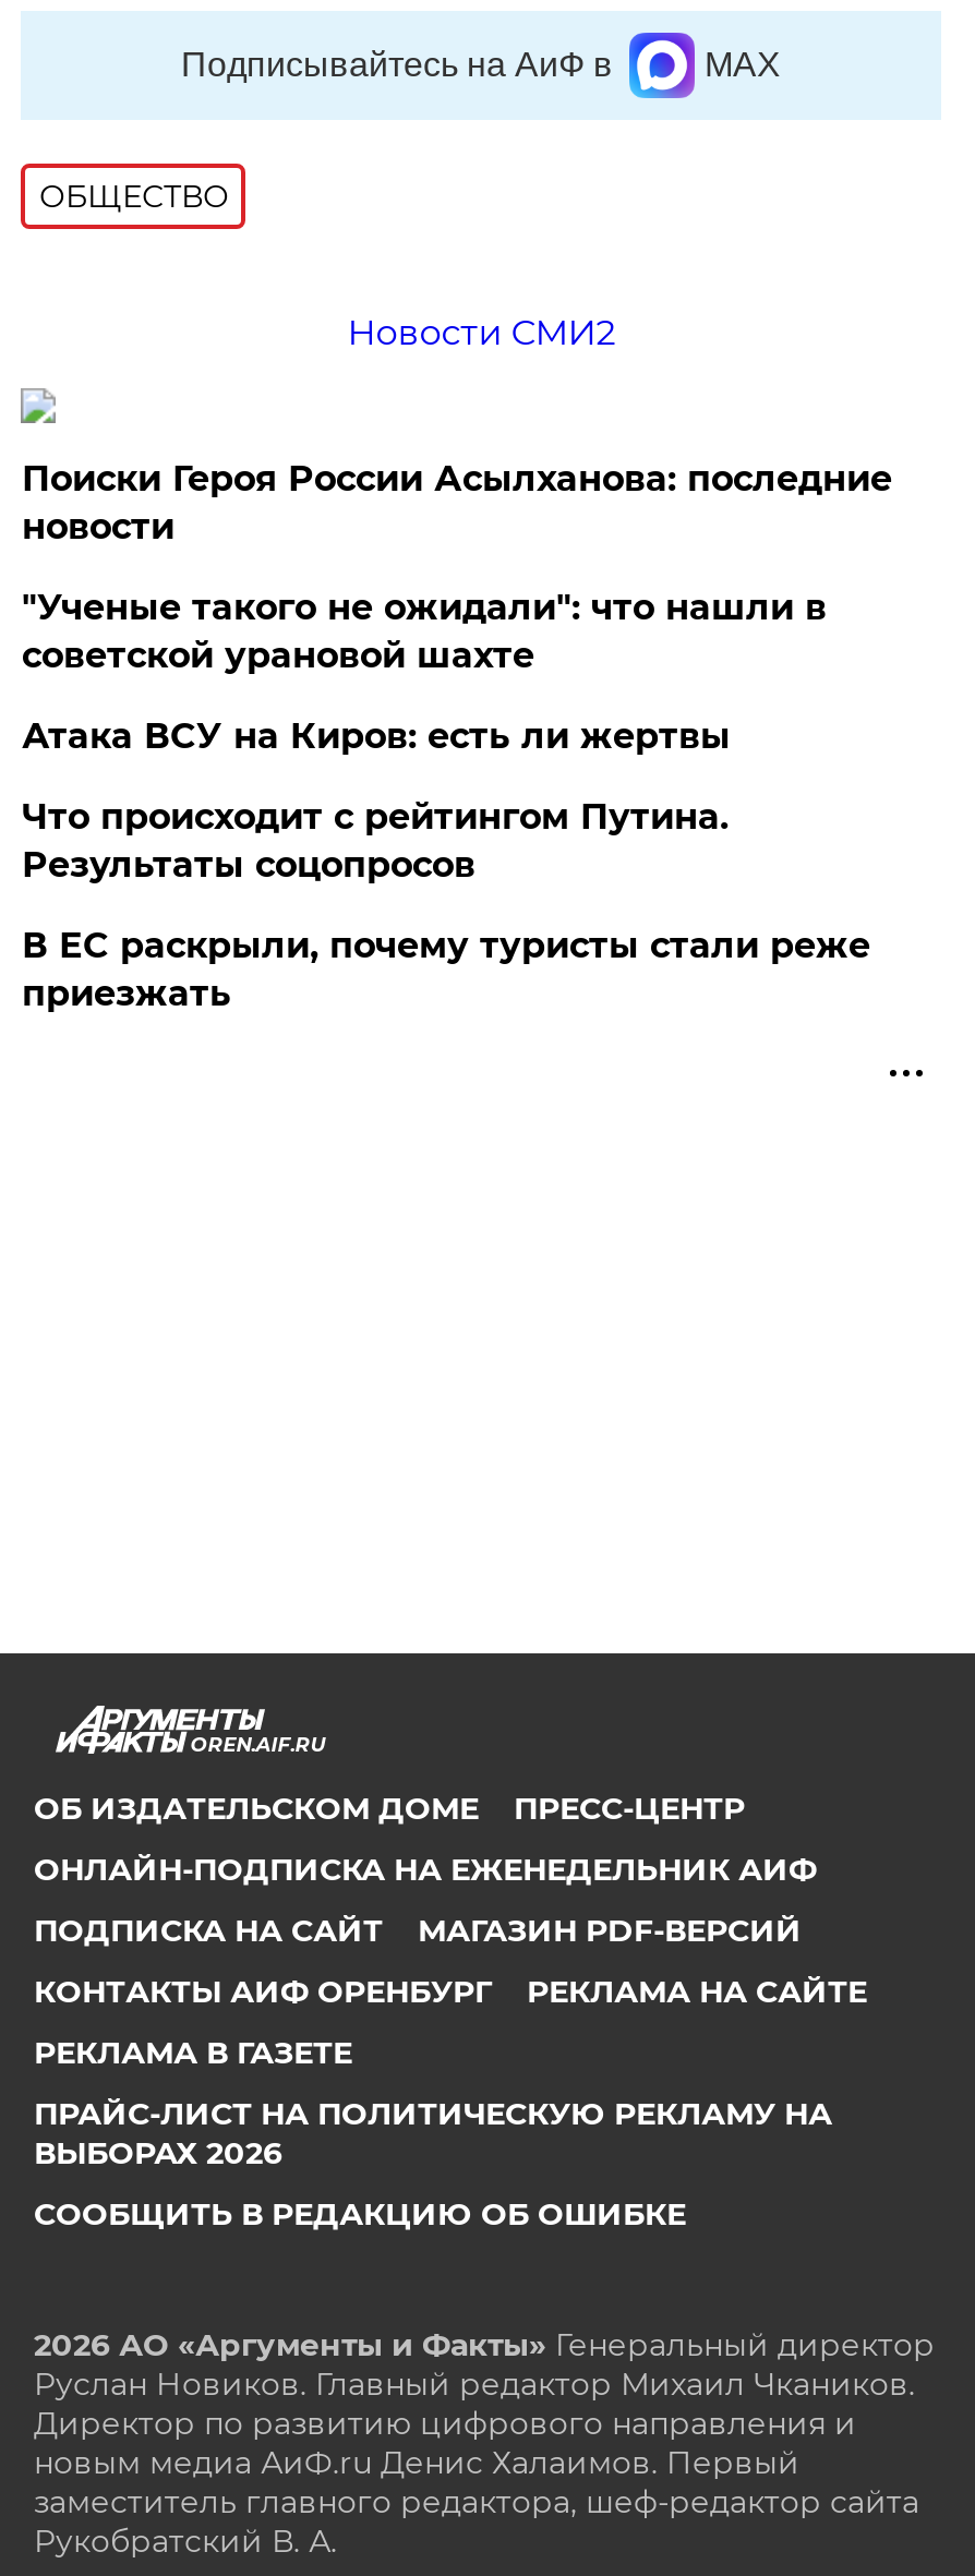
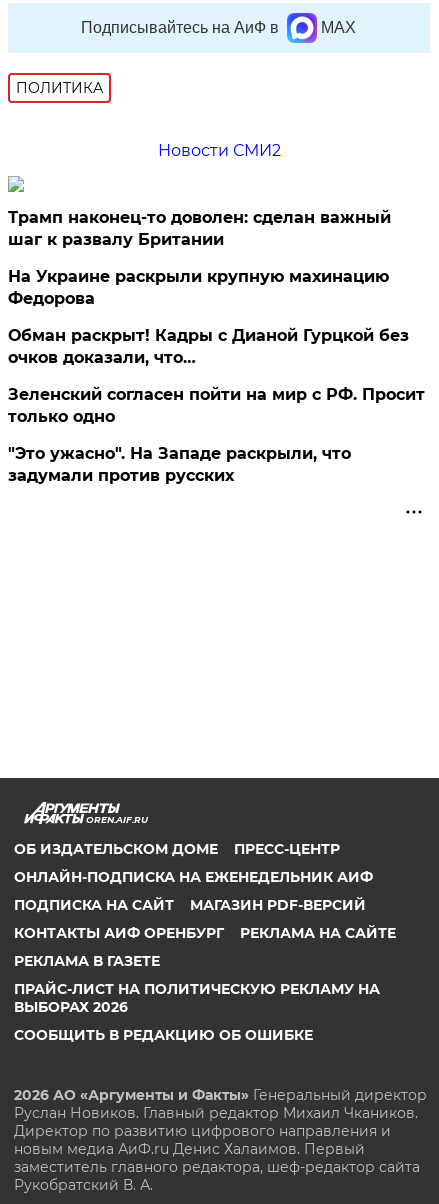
[39,177,229,216] ОБЩЕСТВО -> [16,79,103,97] ПОЛИТИКА
[22,458,892,547] Поиски Героя России Асылханова: последние | новости -> [8,208,391,249] Трамп наконец-то доволен: сделан важный | шаг к развалу Британии
[22,587,826,676] "Ученые такого не ожидали": что нашли в | советской урановой шахте -> [8,267,389,308] На Украине раскрыли крупную махинацию | Федорова
[22,715,730,757] Атака ВСУ на Киров: есть ли жертвы -> [8,326,409,367] Обман раскрыт! Кадры с Дианой Гурцкой без | очков доказали, что…
[22,796,728,886] Что происходит с рейтингом Путина. | Результаты соцопросов -> [8,385,425,426] Зеленский согласен пойти на мир с РФ. Просит | только одно
[22,925,870,1014] В ЕС раскрыли, почему туристы стали реже | приезжать -> [8,444,351,485] "Это ужасно". На Западе раскрыли, что | задумали против русских

